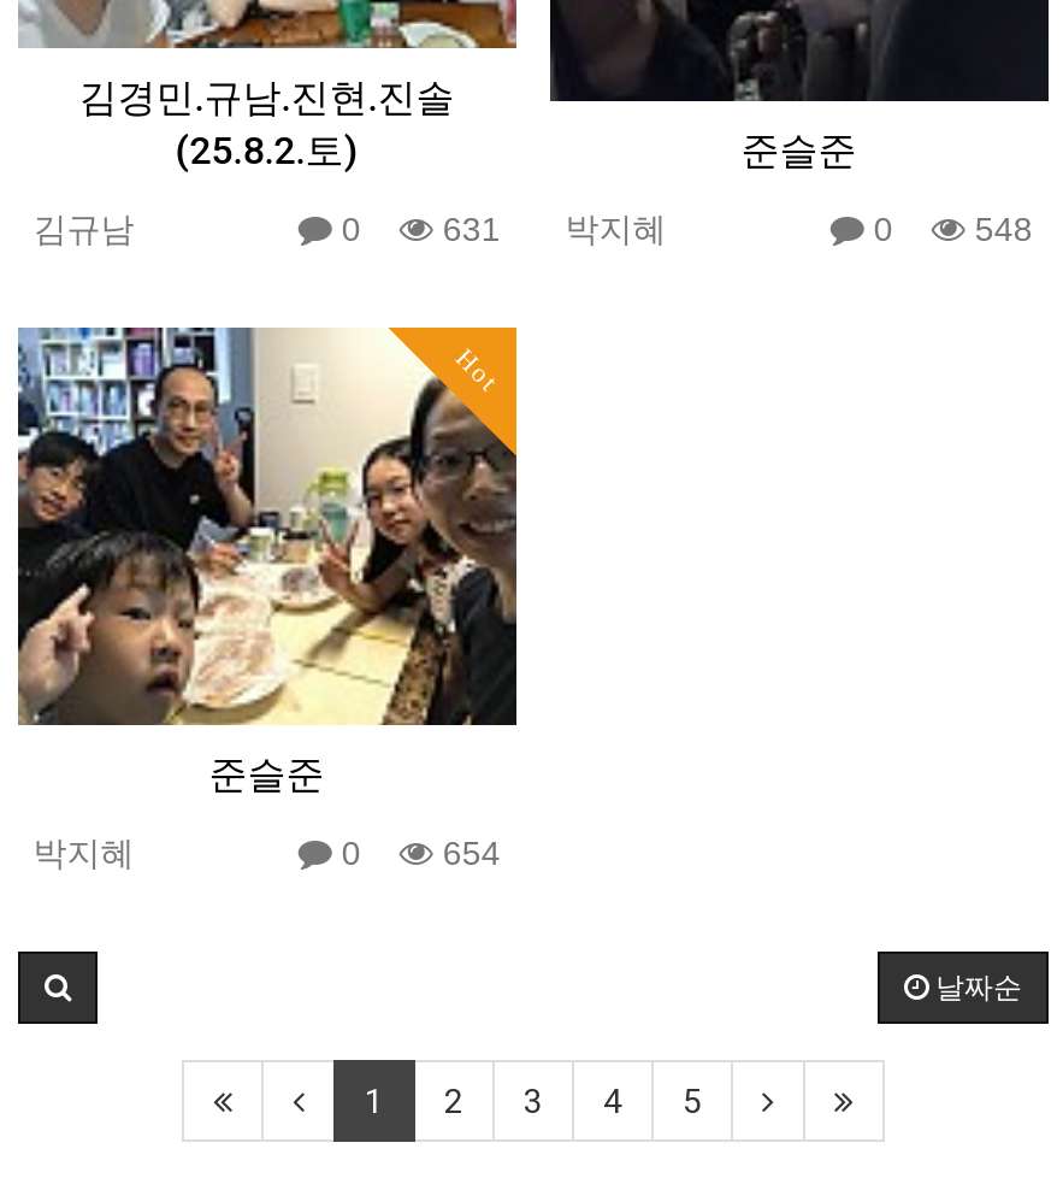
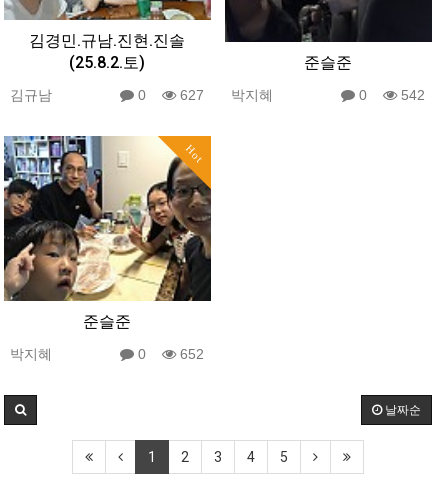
[332,209,666,247] 0 631 박지혜 -> [134,87,273,103] 0 627 박지혜
[864,209,1032,247] 0 548 -> [355,87,425,103] 0 542
[332,833,500,871] 0 654 -> [134,346,204,362] 0 652

